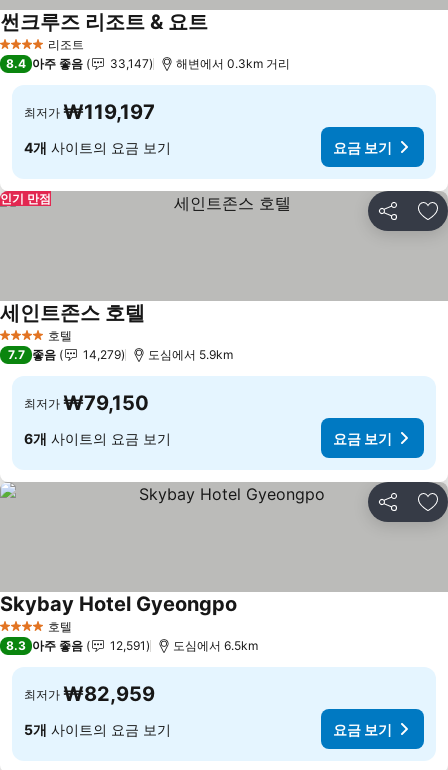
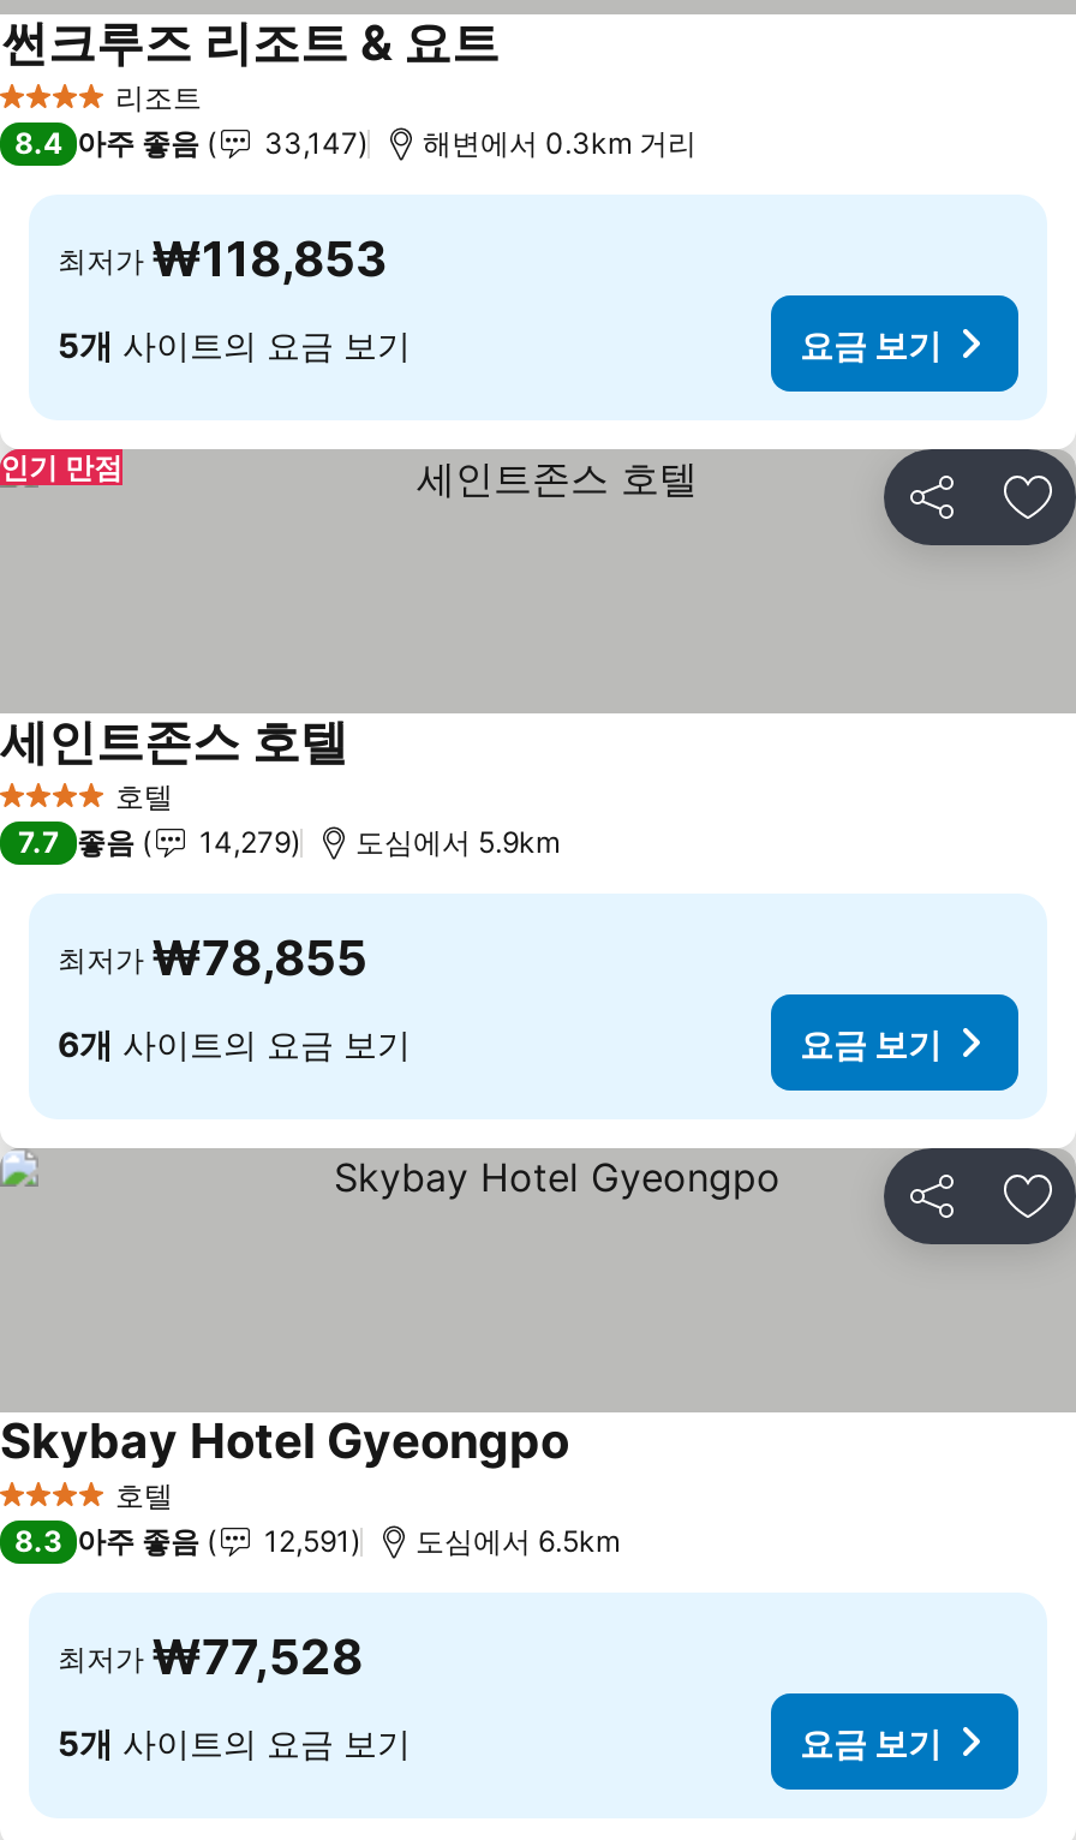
[24,100,155,124] 최저가 ₩119,197 -> [58,231,387,288] 최저가 ₩118,853
[24,138,171,155] 4개 사이트의 요금 보기 -> [58,323,411,364] 5개 사이트의 요금 보기
[24,391,149,415] 최저가 ₩79,150 -> [58,930,367,987] 최저가 ₩78,855
[24,682,155,706] 최저가 ₩82,959 -> [58,1629,363,1686] 최저가 ₩77,528

